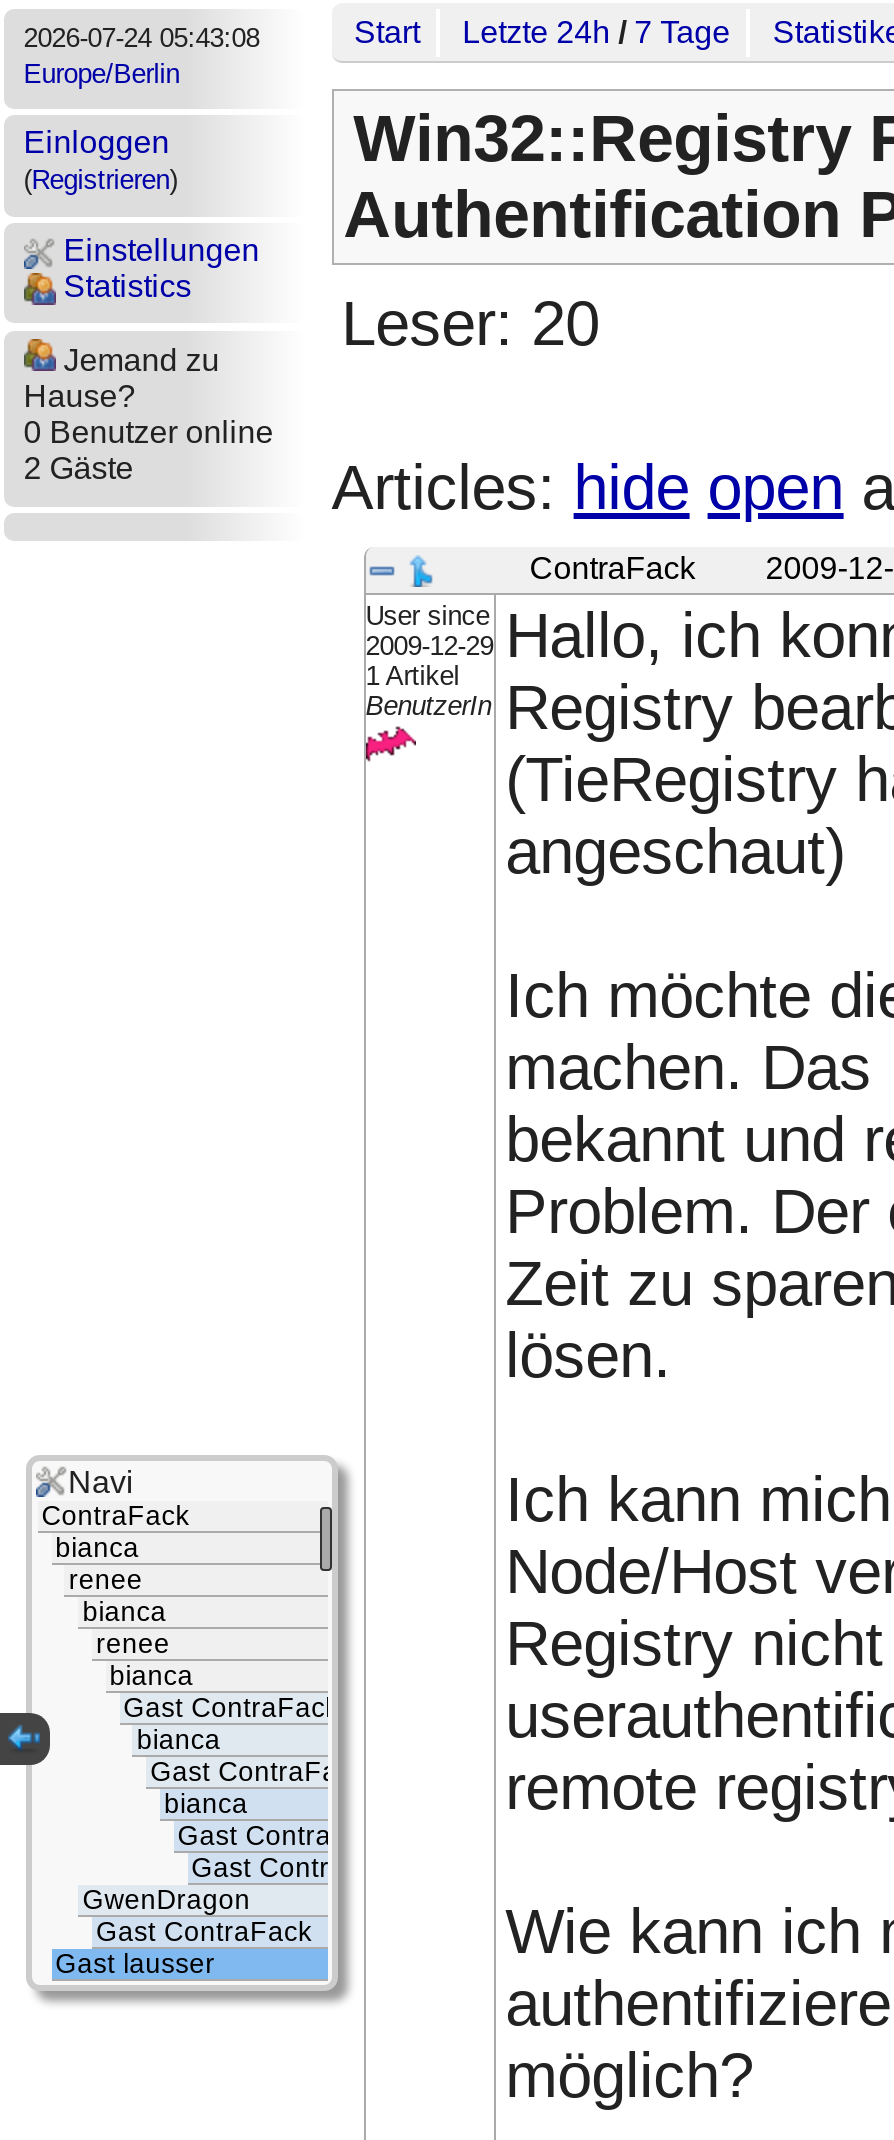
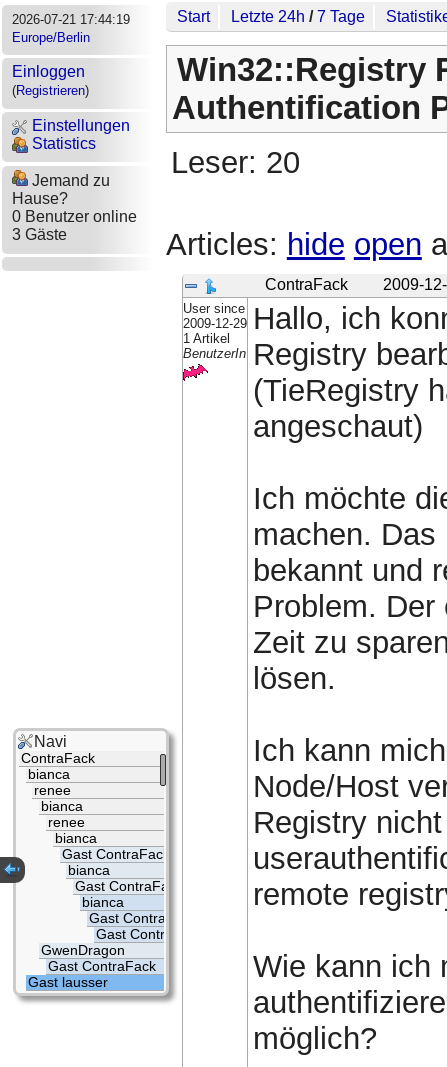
[24,22,260,52] 2026-07-24 05:43:08 -> [12,12,130,27] 2026-07-21 17:44:19
[24,452,134,486] 2 Gäste -> [12,226,67,243] 3 Gäste

